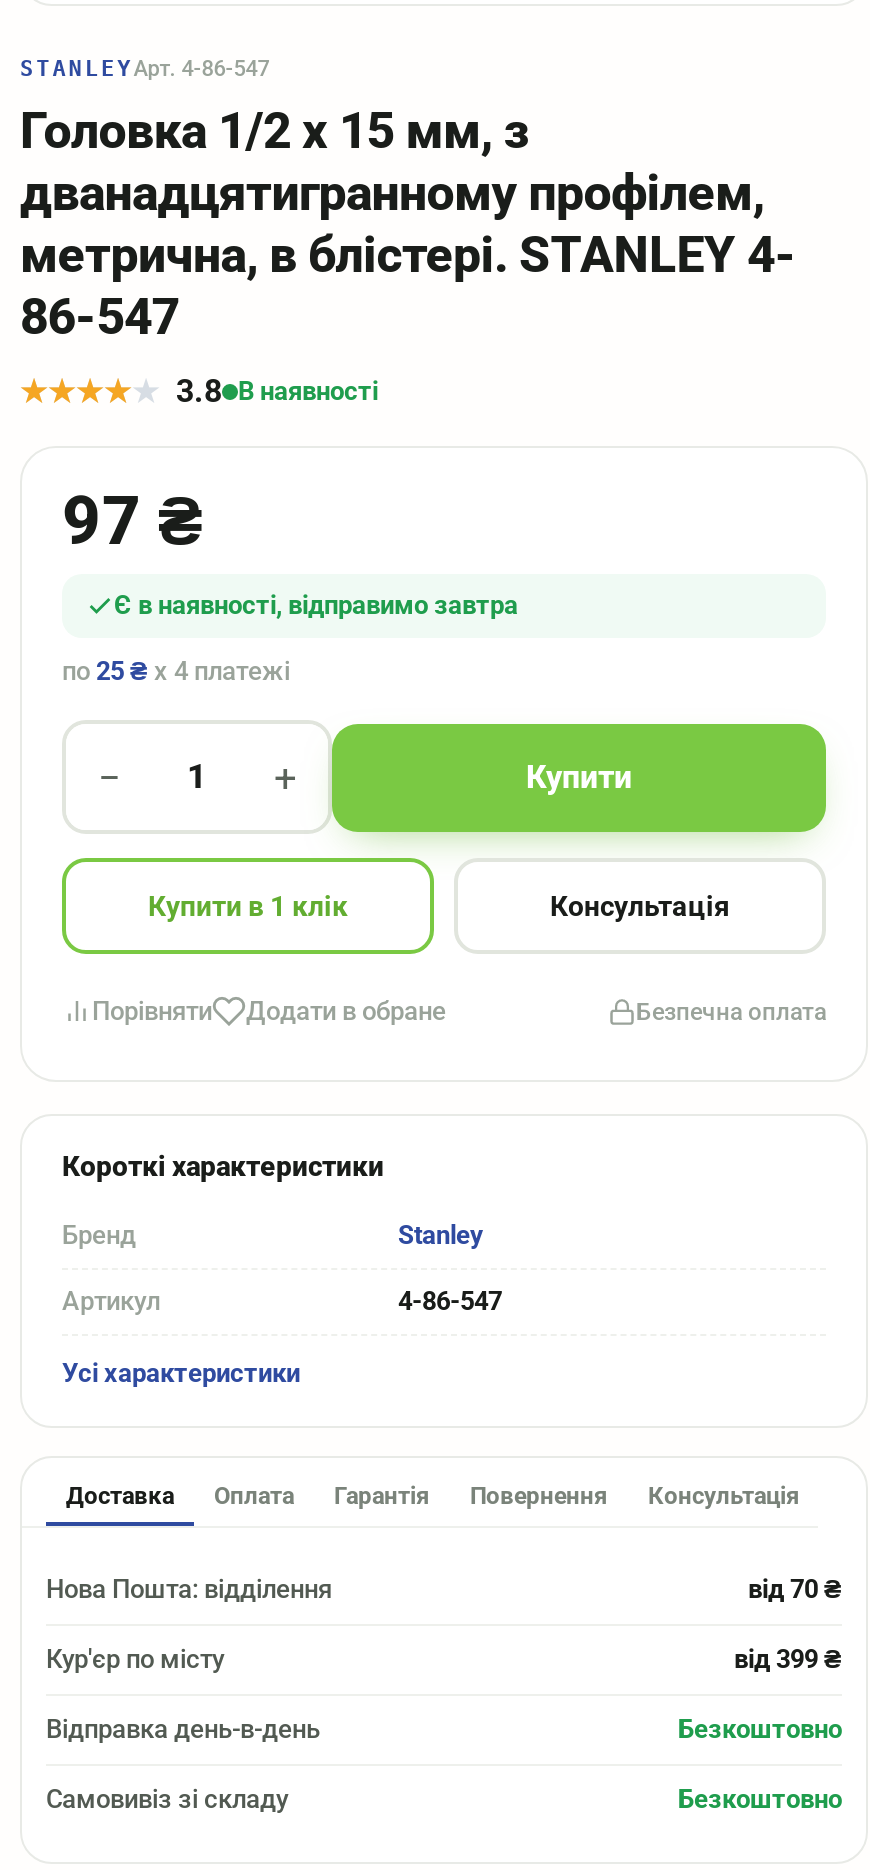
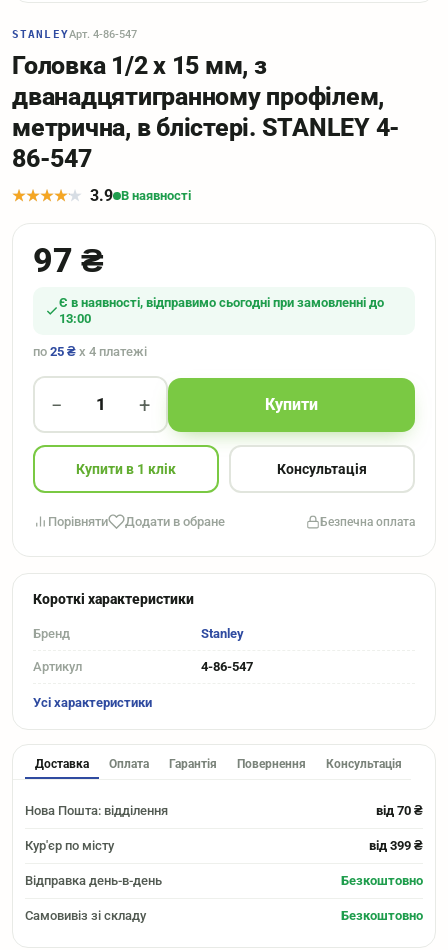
[176,372,378,410] 3.8 В наявності -> [90,186,191,205] 3.9 В наявності
[114,590,518,620] Є в наявності, відправимо завтра -> [59,295,384,326] Є в наявності, відправимо сьогодні при замовленні до | 13:00

